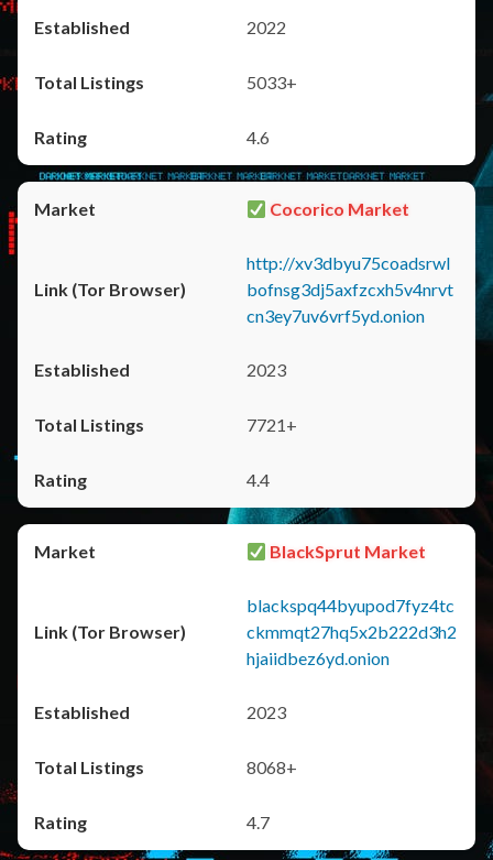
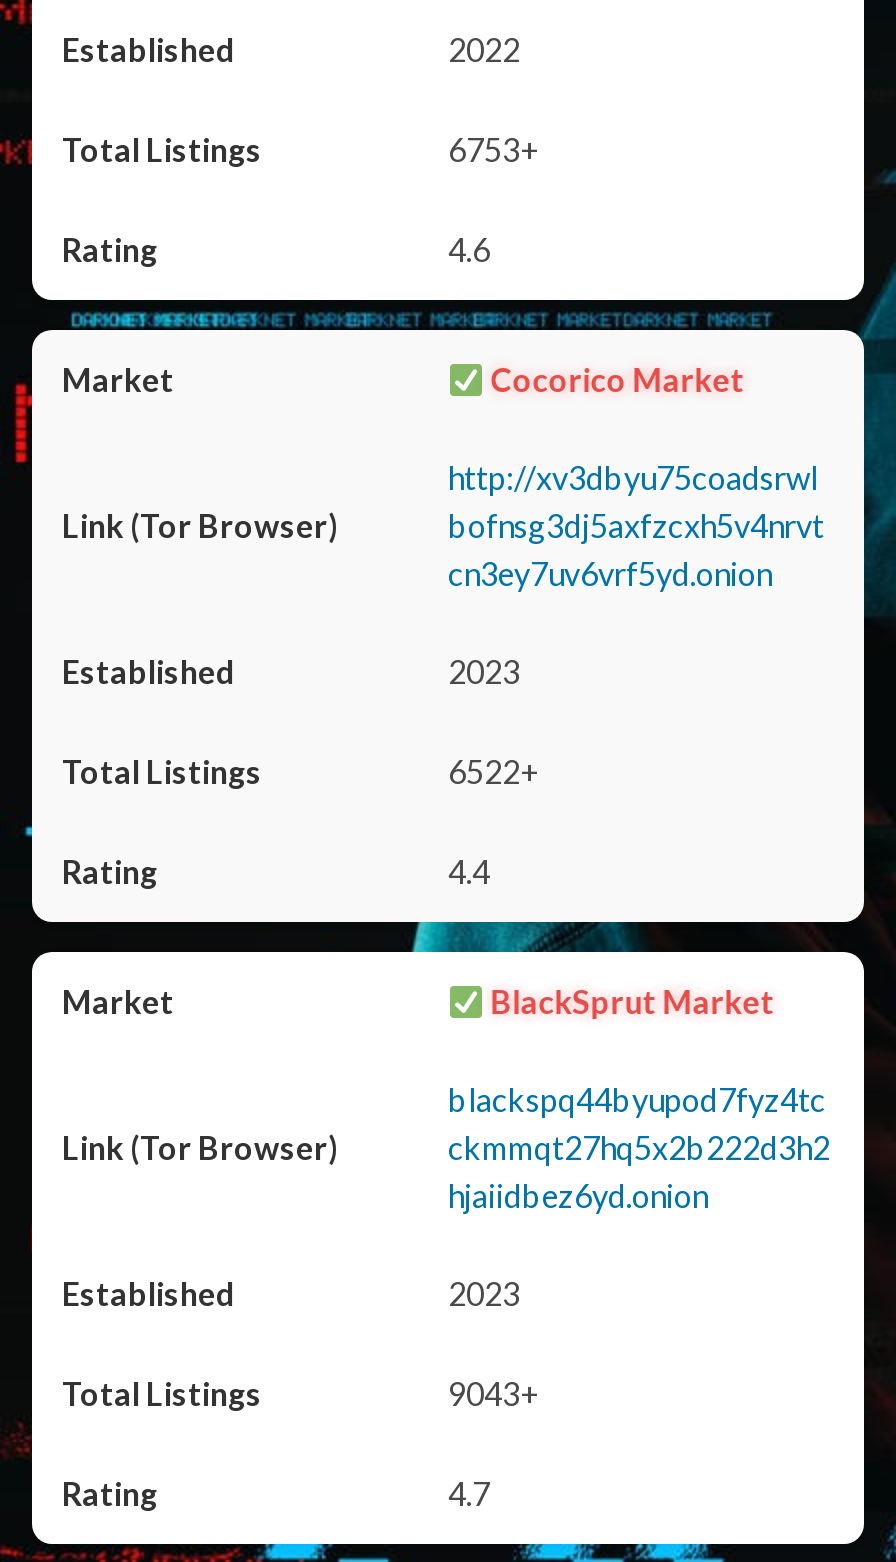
[246,72,297,92] 5033+ -> [448,130,540,168] 6753+
[246,414,297,435] 7721+ -> [448,752,540,790] 6522+
[246,756,297,777] 8068+ -> [448,1374,540,1412] 9043+

